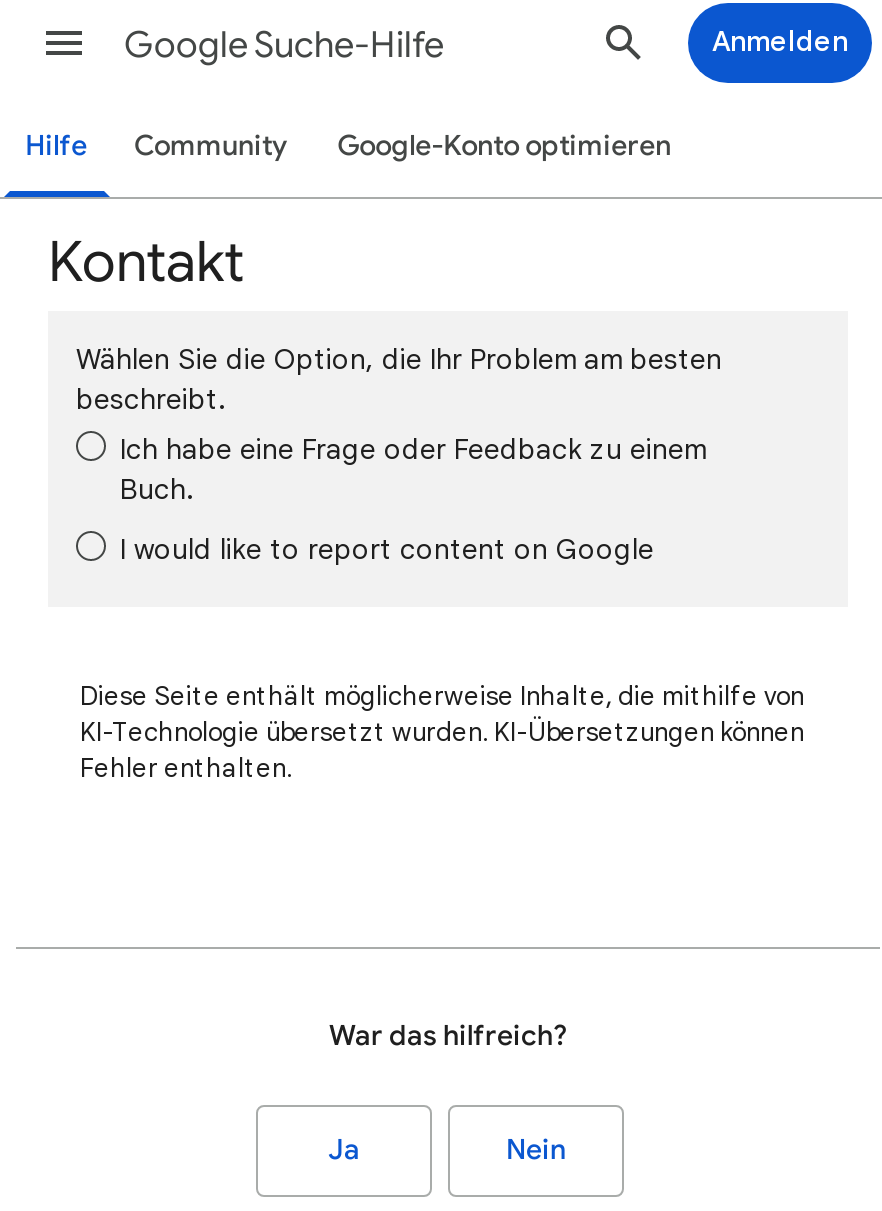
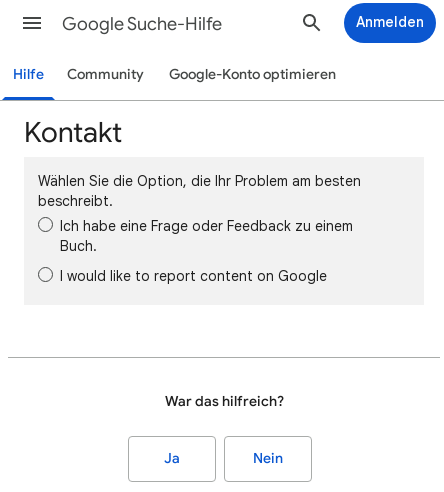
[80,679,804,785] Diese Seite enthält möglicherweise Inhalte, die mithilfe von | KI-Technologie übersetzt wurden. KI-Übersetzungen können | Fehler enthalten. -> none

